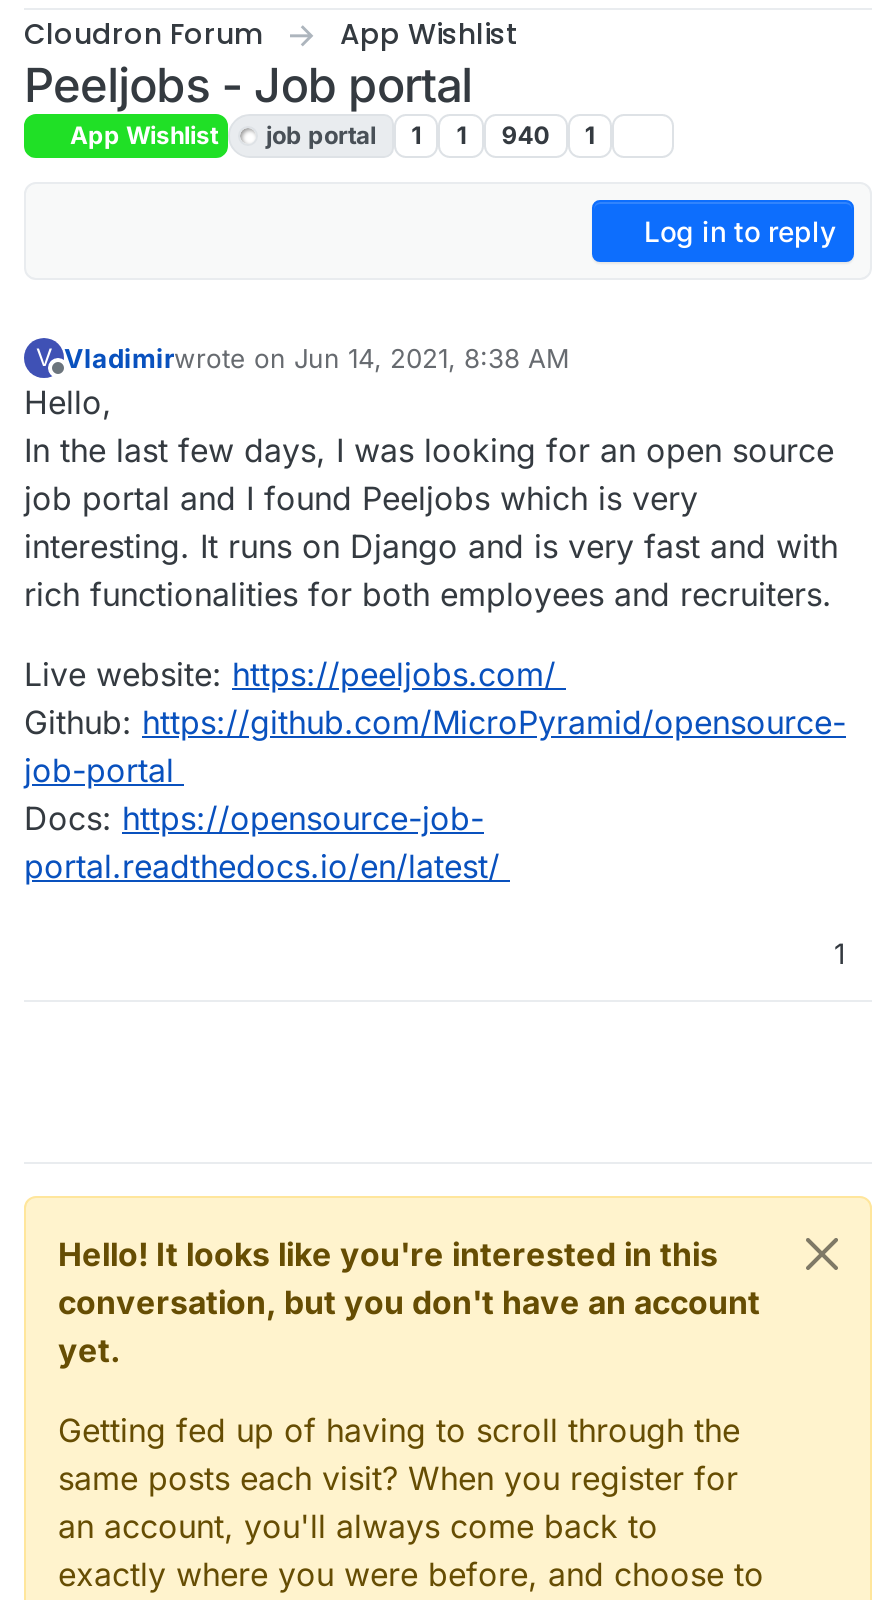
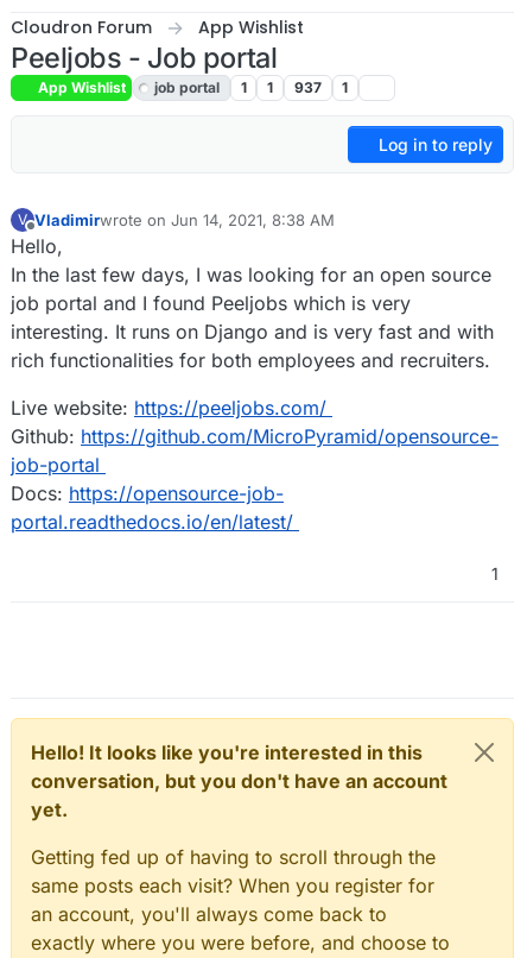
[64,120,595,150] App Wishlist job portal 1 1 940 1 -> [34,79,348,97] App Wishlist job portal 1 1 937 1

